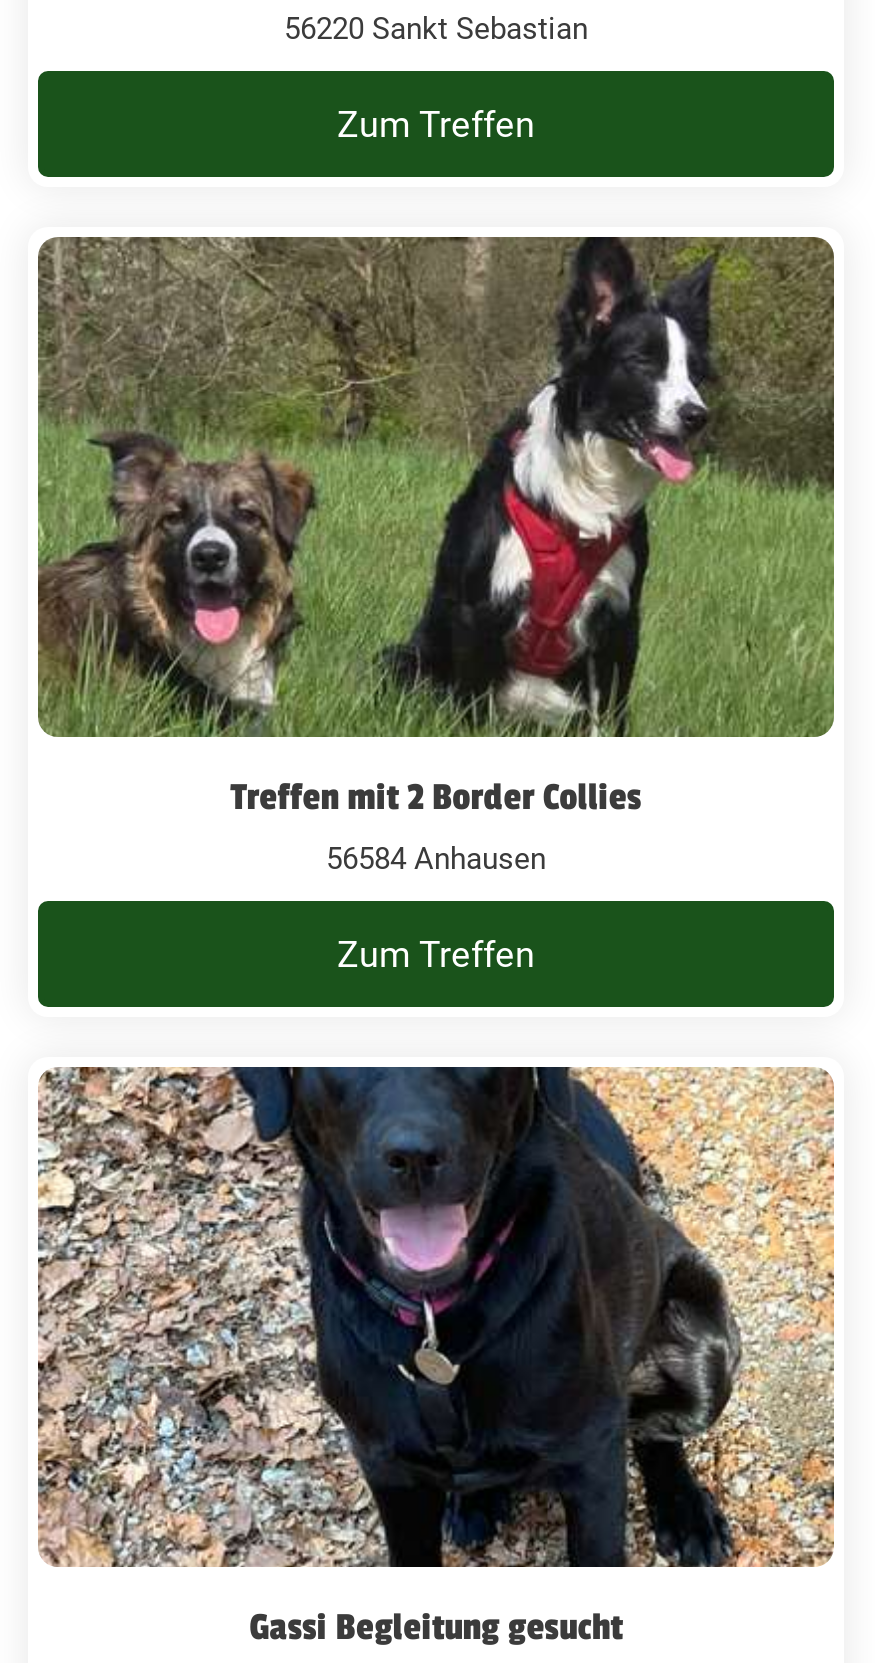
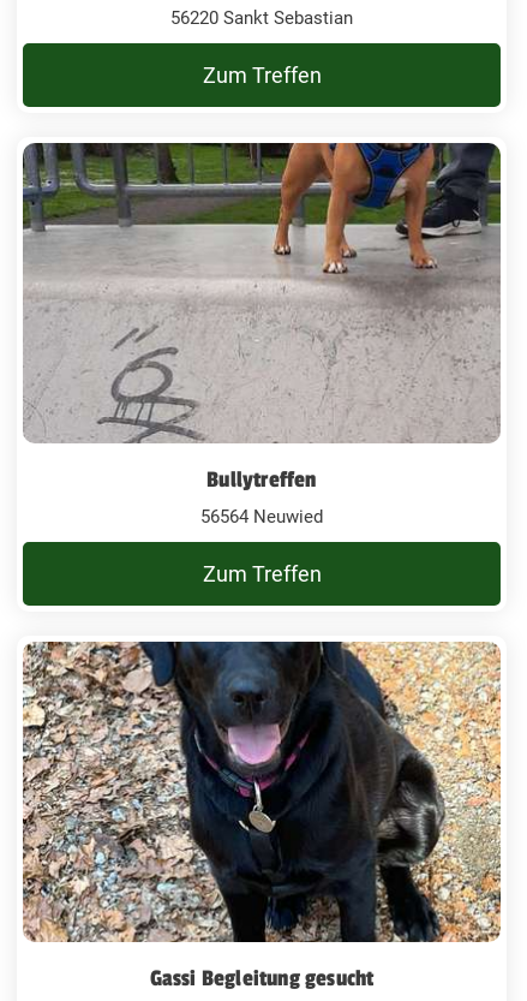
[38,235,834,819] [image] | Treffen mit 2 Border Collies -> [23,142,501,493] [image] | Bullytreffen
[326,841,546,877] 56584 Anhausen -> [200,506,323,528] 56564 Neuwied

